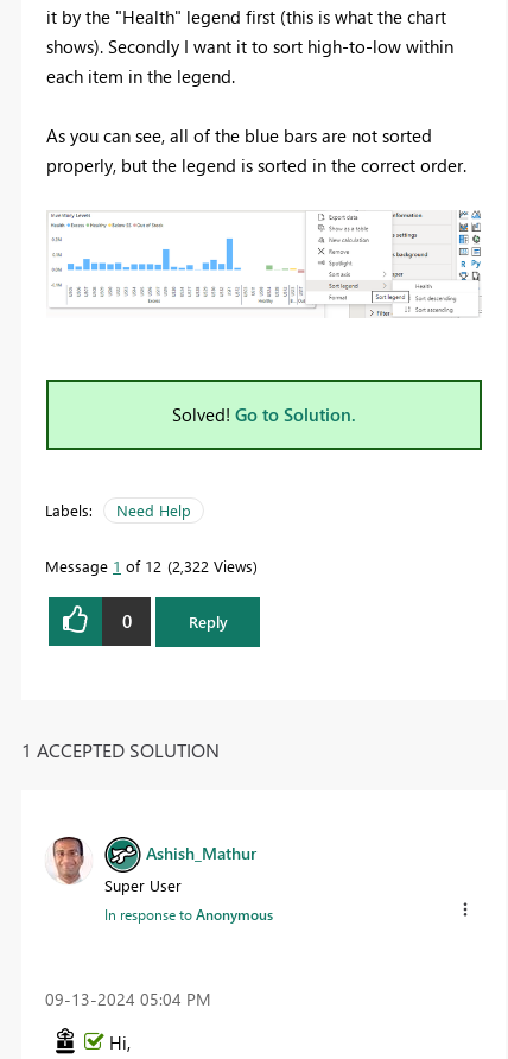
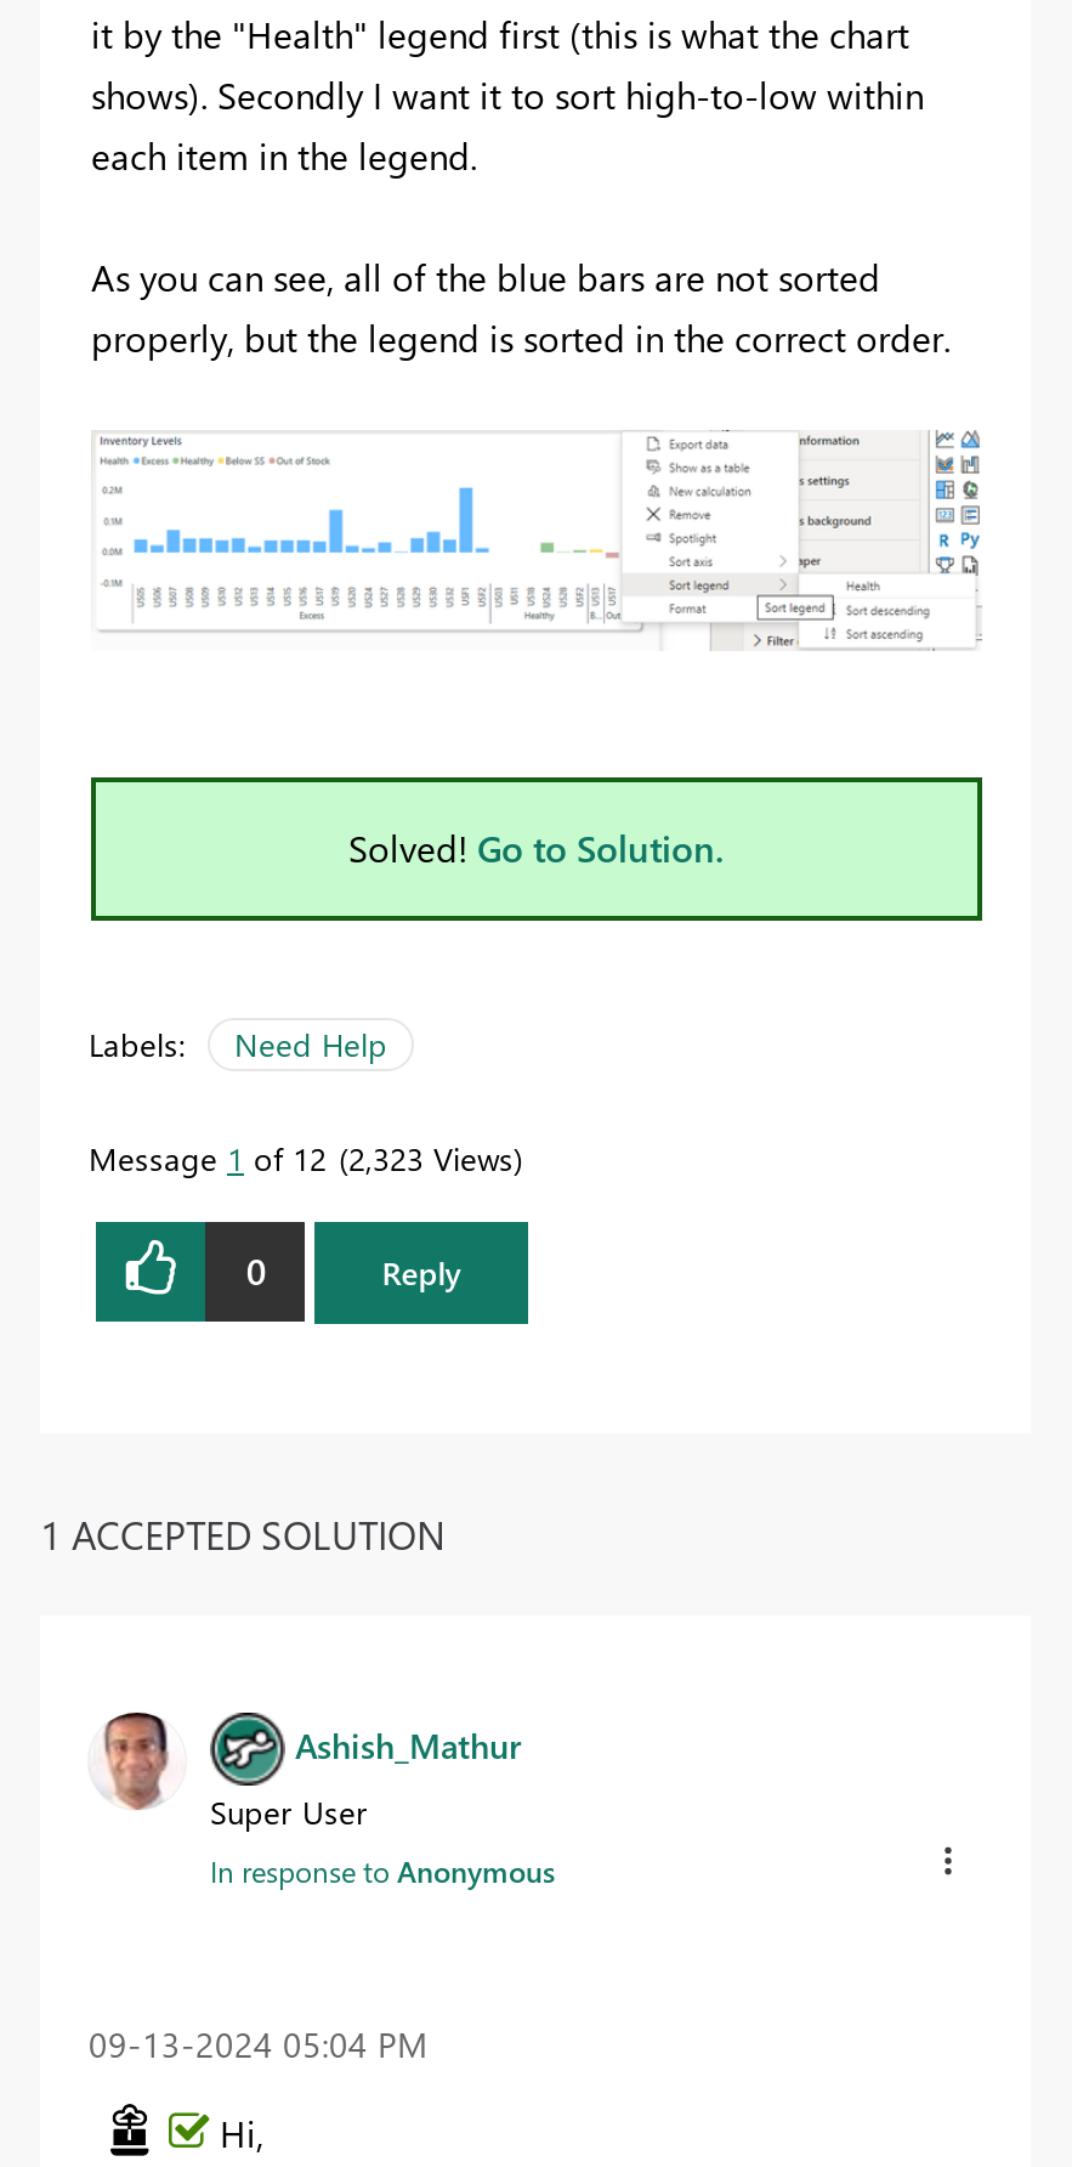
[45,555,253,575] Message 1 of 12 2,322 Views -> [89,1136,514,1178] Message 1 of 12 2,323 Views

